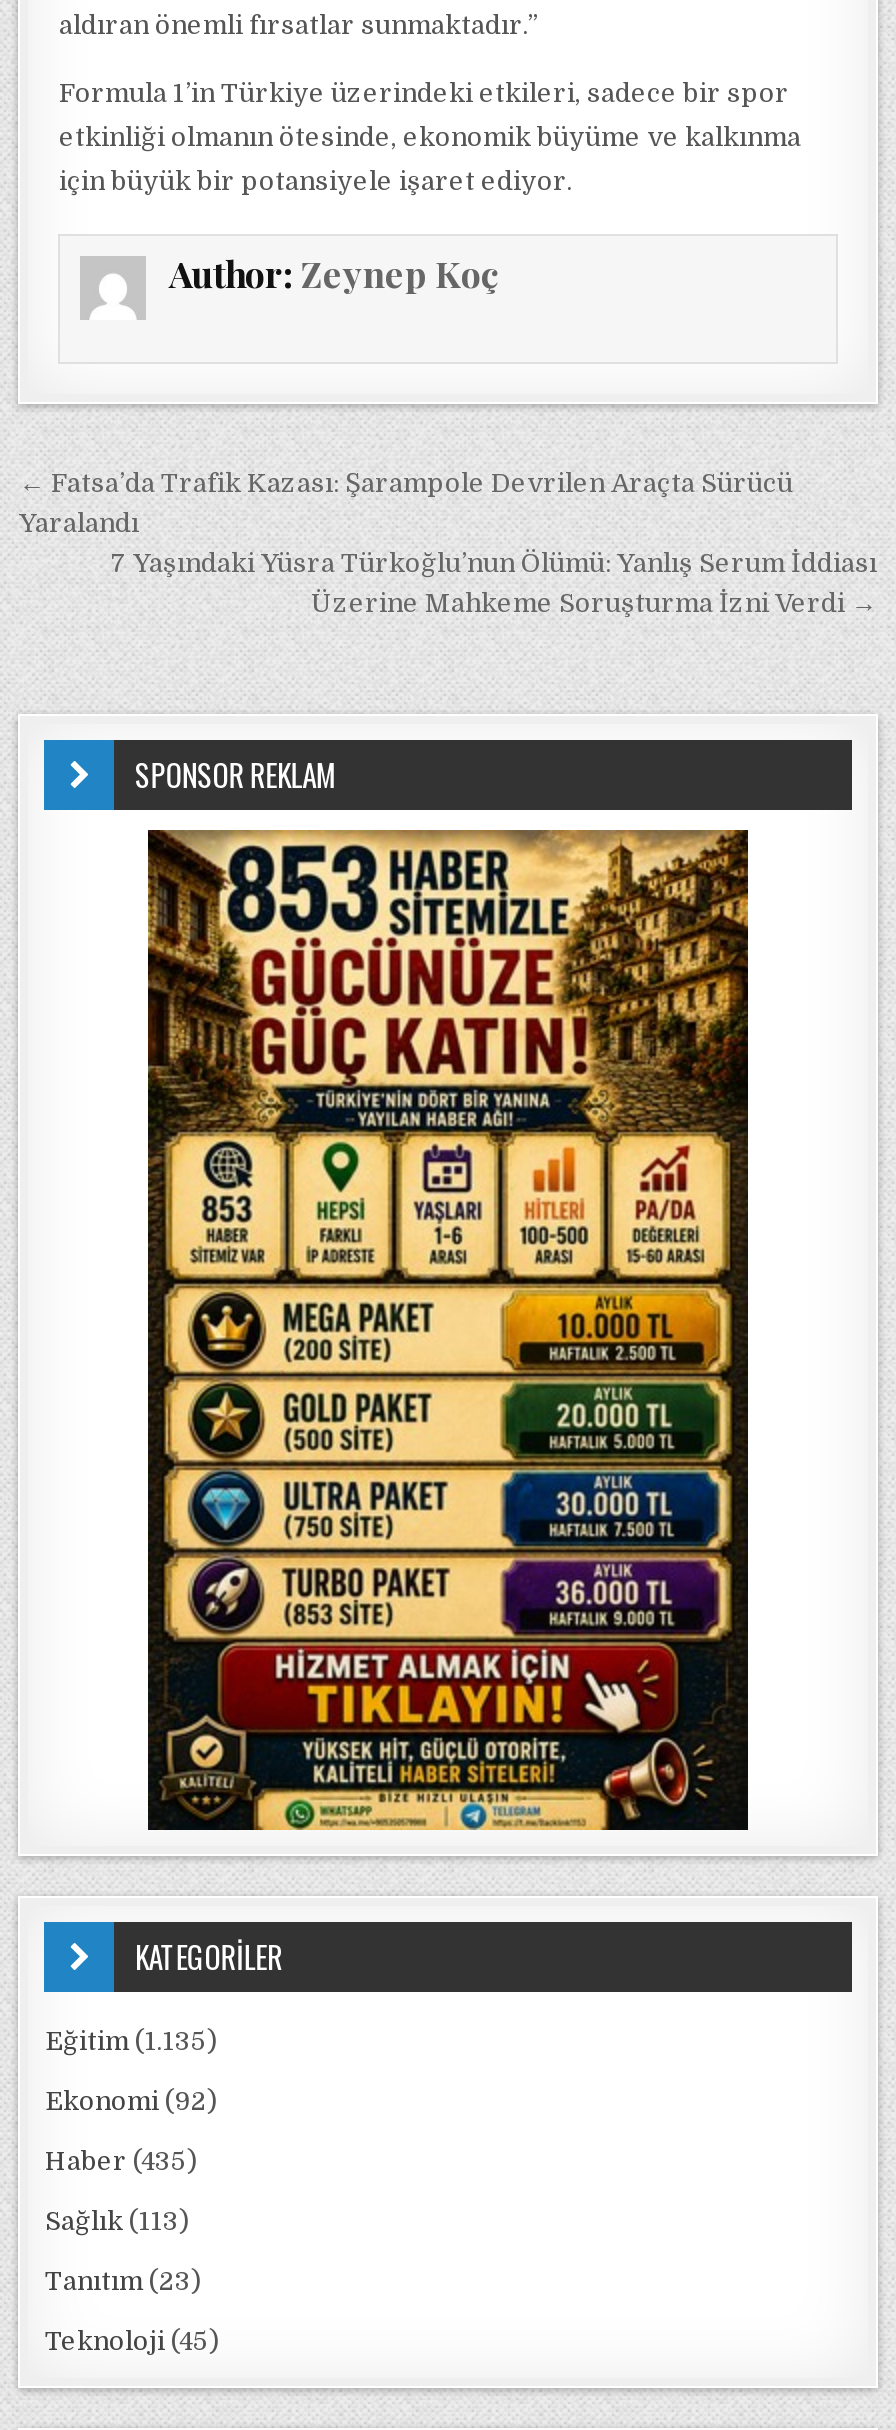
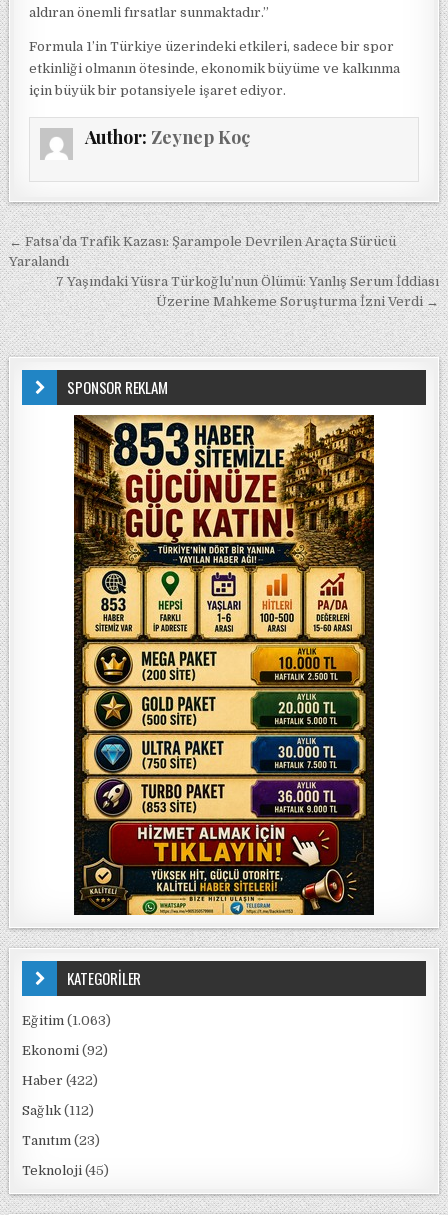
[45,2026,217,2056] Eğitim (1.135) -> [22,1013,111,1028] Eğitim (1.063)
[45,2146,197,2176] Haber (435) -> [22,1073,98,1088] Haber (422)
[45,2206,189,2236] Sağlık (113) -> [22,1103,94,1118] Sağlık (112)

